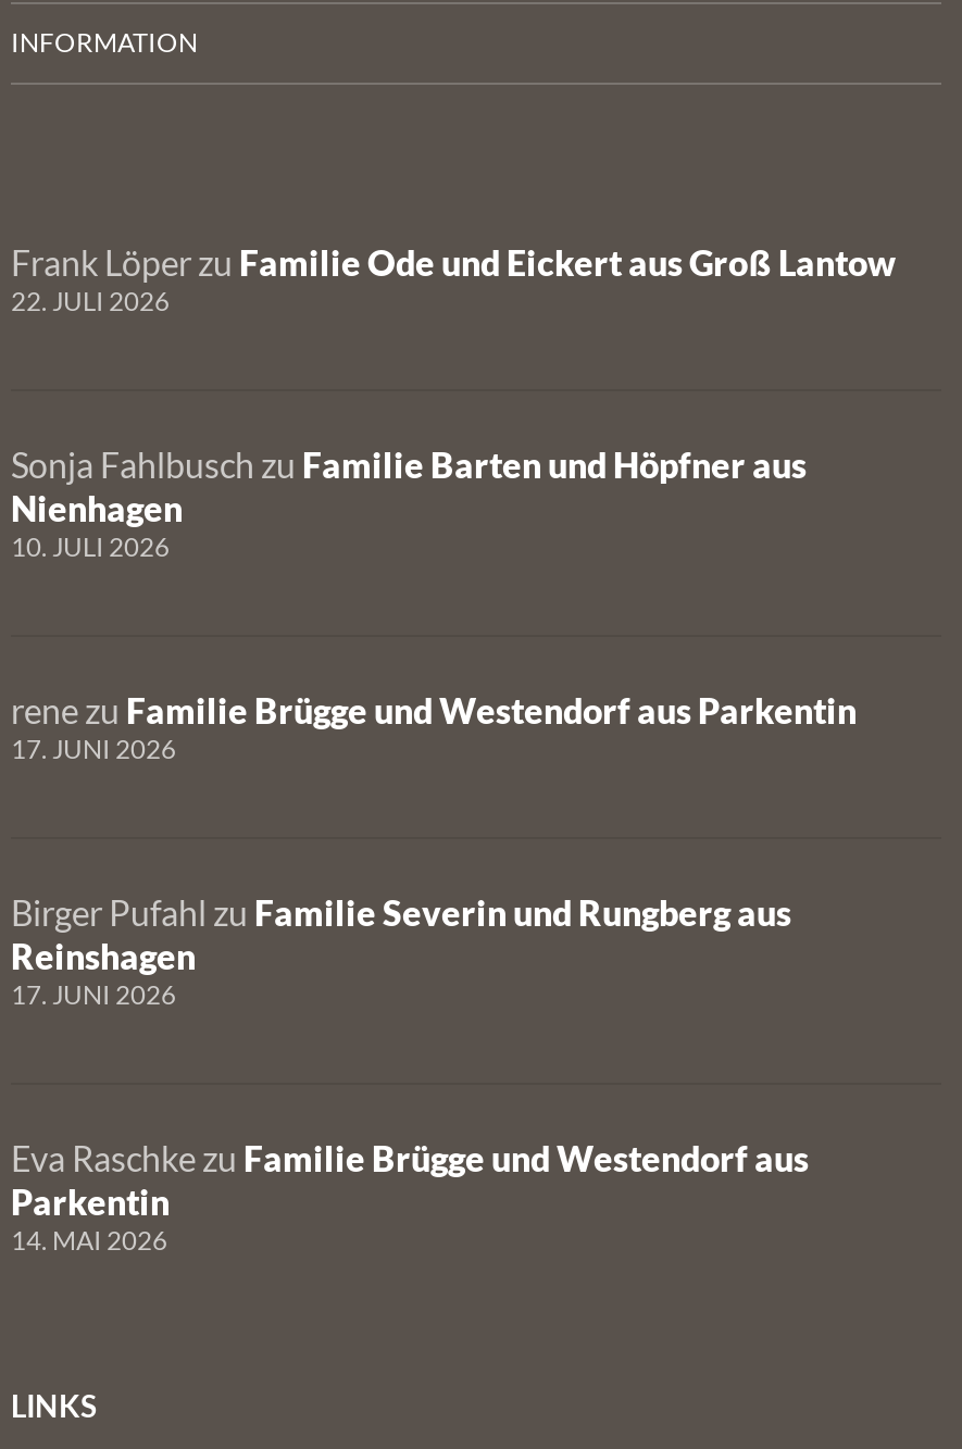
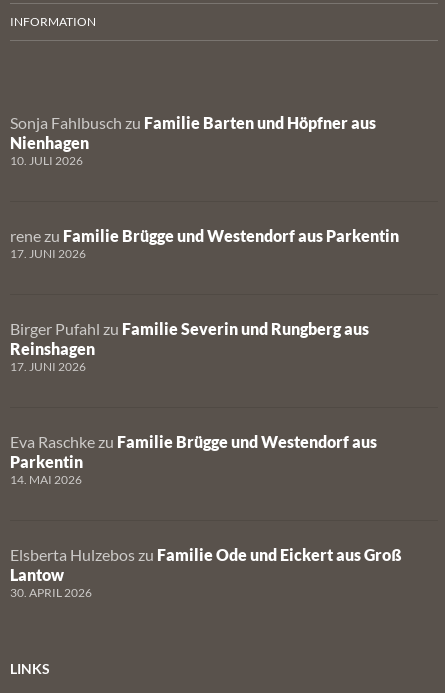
[11,241,896,317] Frank Löper zu Familie Ode und Eickert aus Groß Lantow | 22. JULI 2026 -> none
moved [11,444,857,1257] -> [10,113,399,487]: Sonja Fahlbusch zu Familie Barten und Höpfner aus | Nienhagen | 10. JULI 2026 | ... | Parkentin | 14. MAI 2026
none -> [10,545,402,600] Elsberta Hulzebos zu Familie Ode und Eickert aus Groß | Lantow | 30. APRIL 2026

